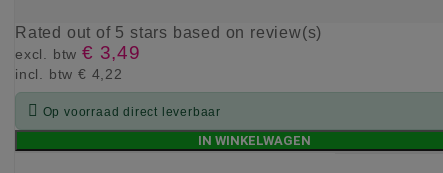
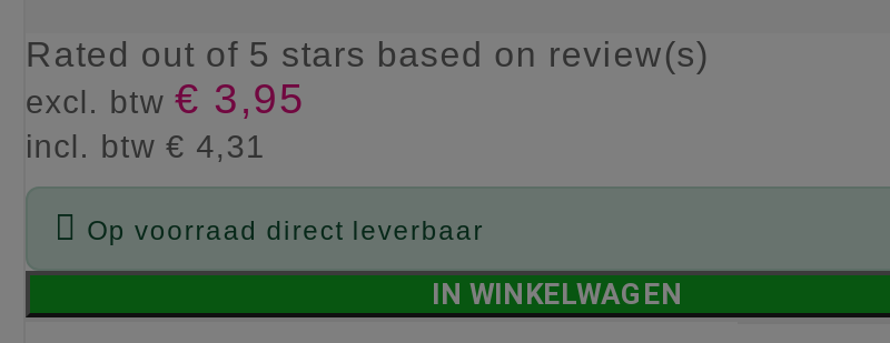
[15,42,141,63] excl. btw € 3,49 -> [26,75,305,122] excl. btw € 3,95
[15,66,123,82] incl. btw € 4,22 -> [26,128,265,164] incl. btw € 4,31

